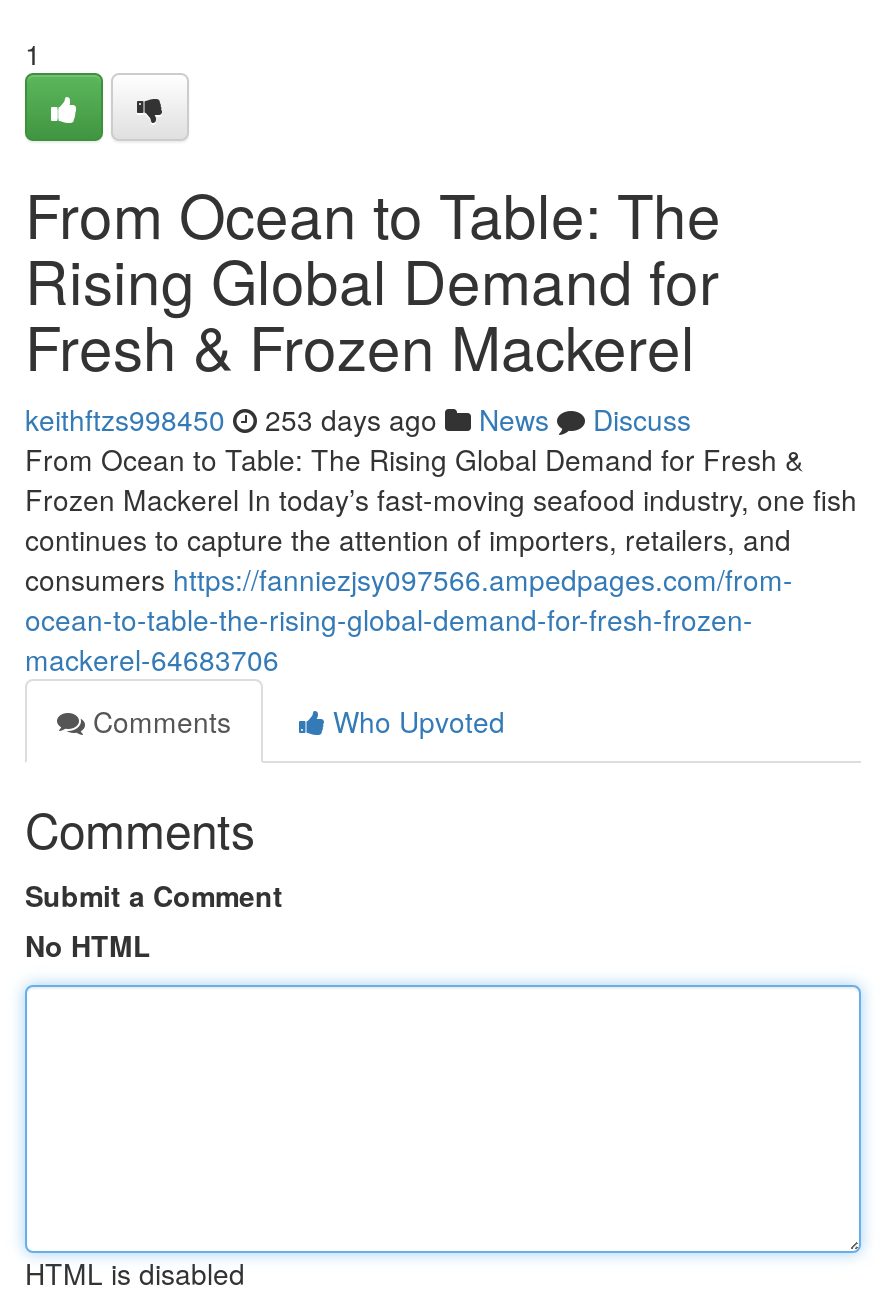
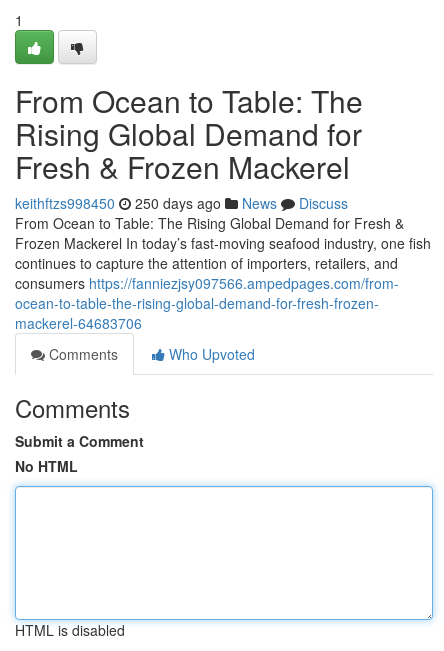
[25,399,691,439] keithftzs998450 253 days ago News Discuss -> [15,193,348,213] keithftzs998450 250 days ago News Discuss

